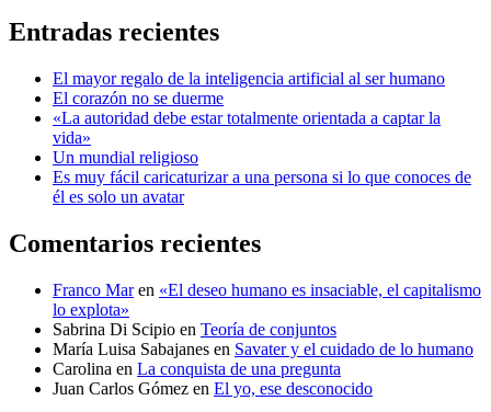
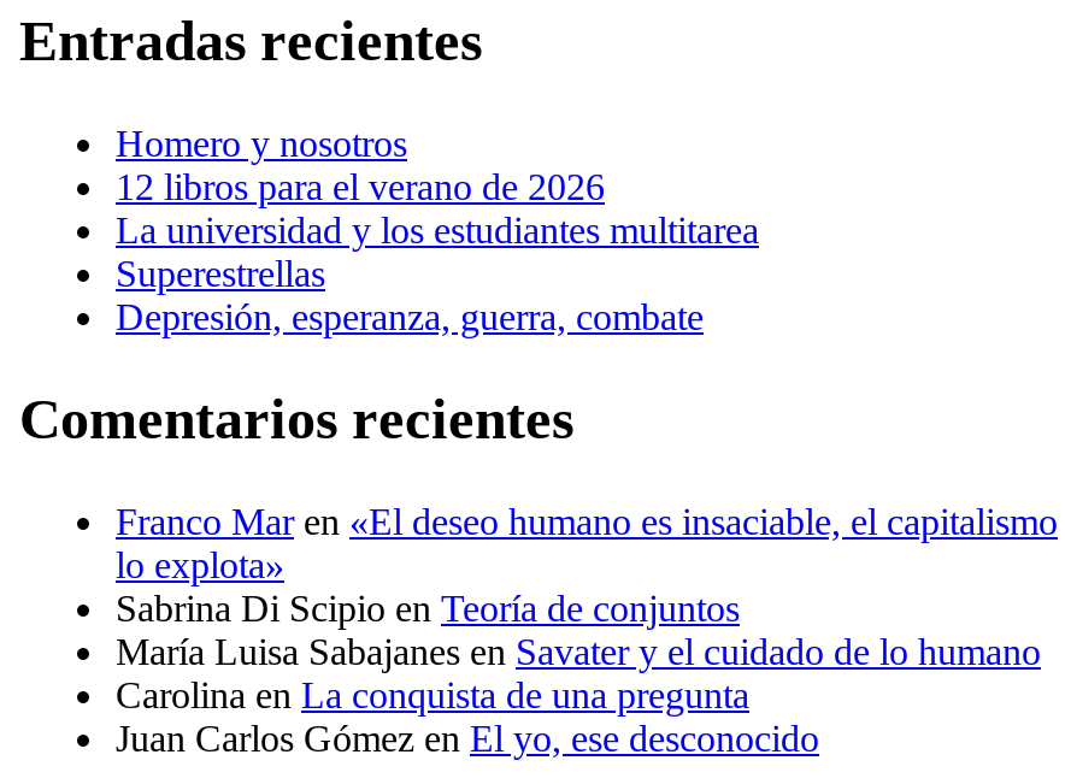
[53,69,471,206] El mayor regalo de la inteligencia artificial al ser humano | El corazón no se duerme | «La autoridad debe estar totalmente orientada a captar la | vida» | Un mundial religioso | Es muy fácil caricaturizar a una persona si lo que conoces de | él es solo un avatar -> [116,124,759,338] Homero y nosotros | 12 libros para el verano de 2026 | La universidad y los estudiantes multitarea | Superestrellas | Depresión, esperanza, guerra, combate

